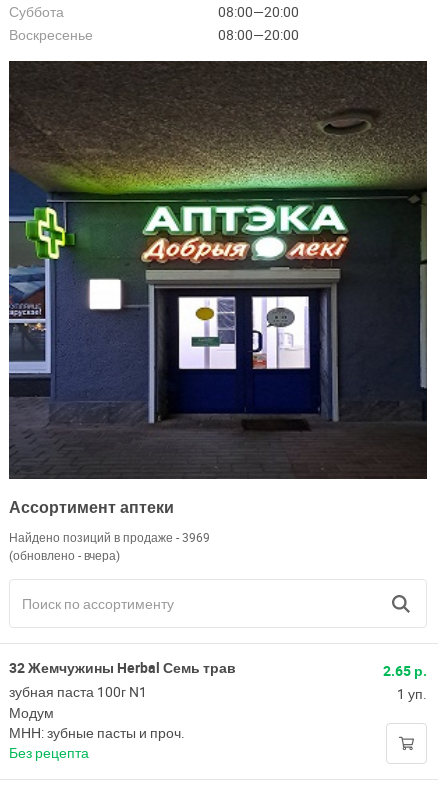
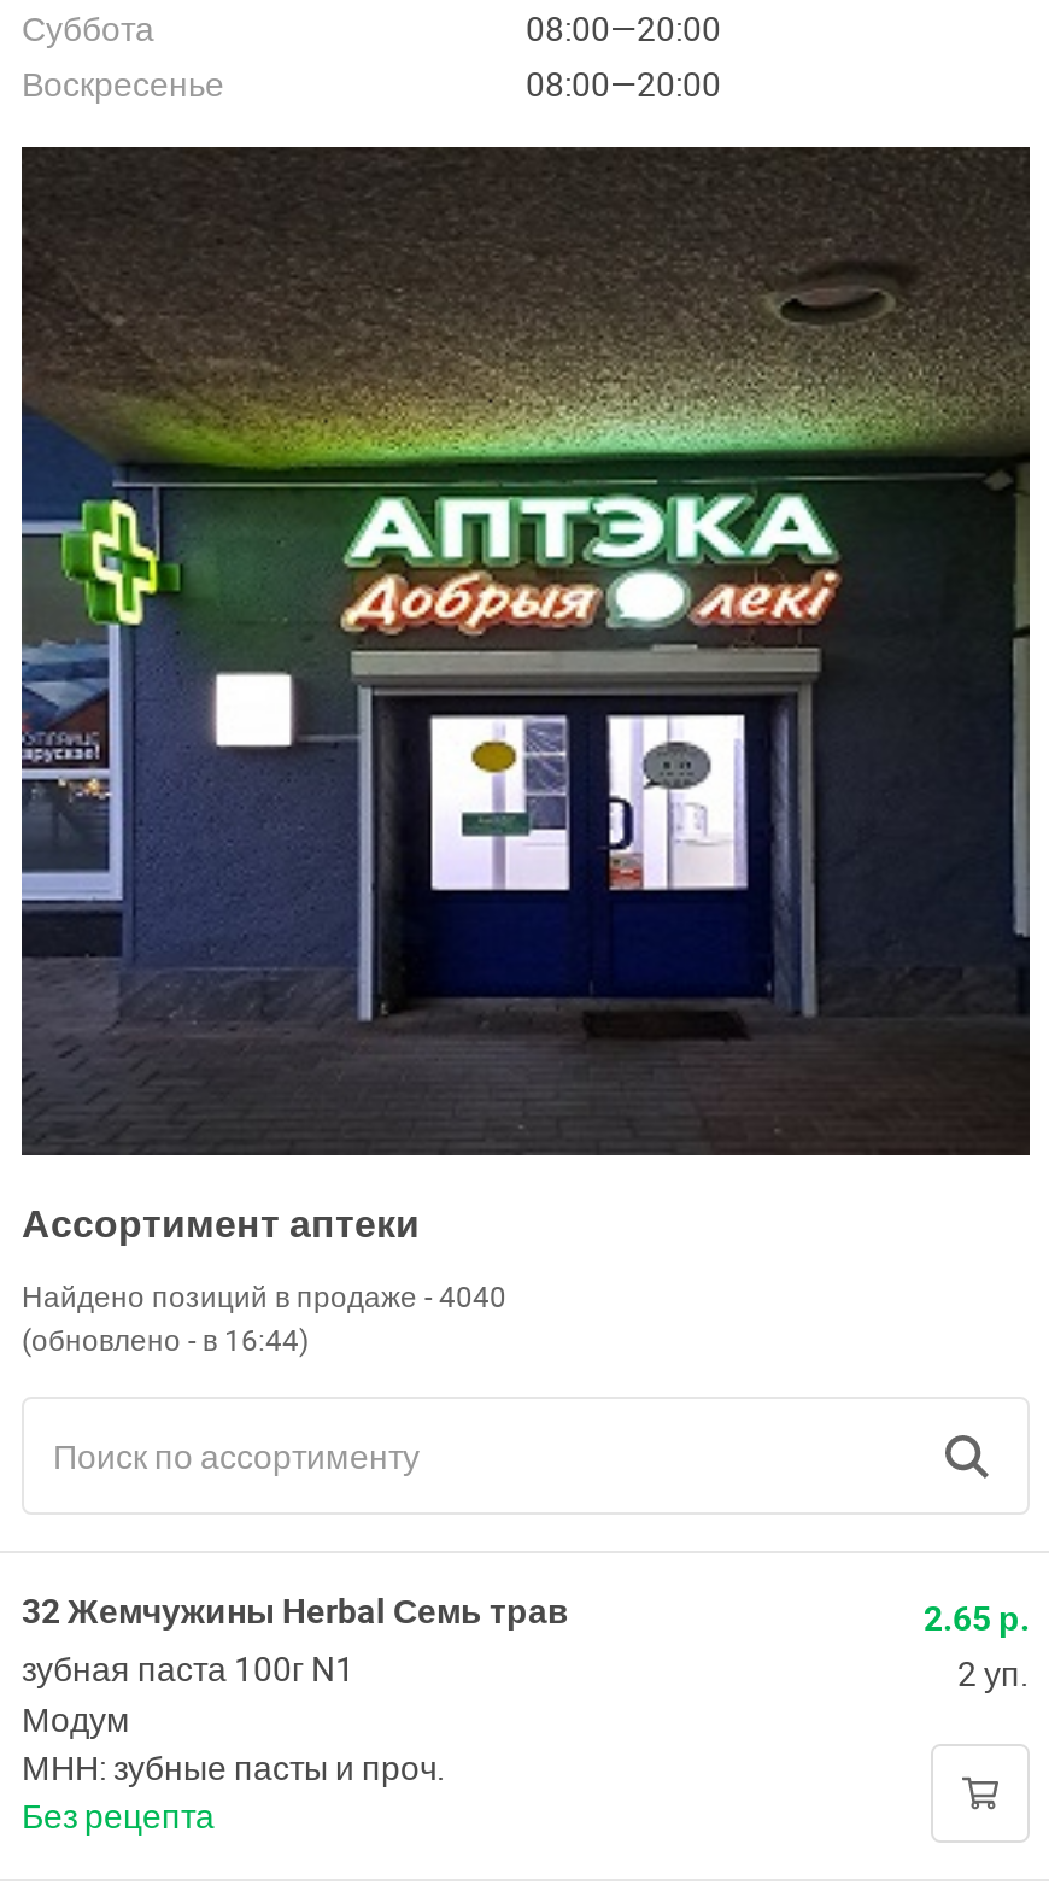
[9,529,210,563] Найдено позиций в продаже - 3969 | (обновлено - вчера) -> [22,1276,506,1358] Найдено позиций в продаже - 4040 | (обновлено - в 16:44)
[397,684,427,703] 1 уп. -> [957,1650,1030,1696] 2 уп.

